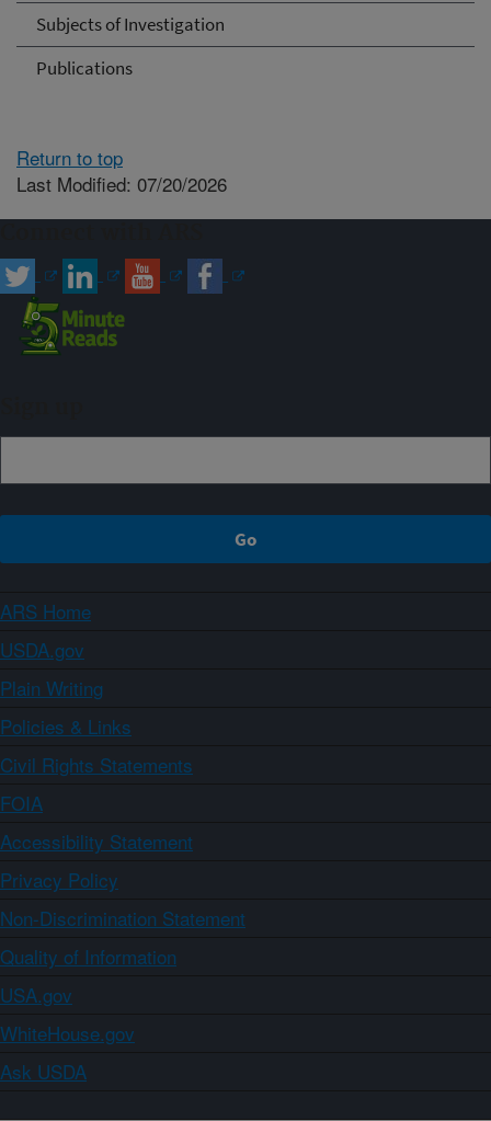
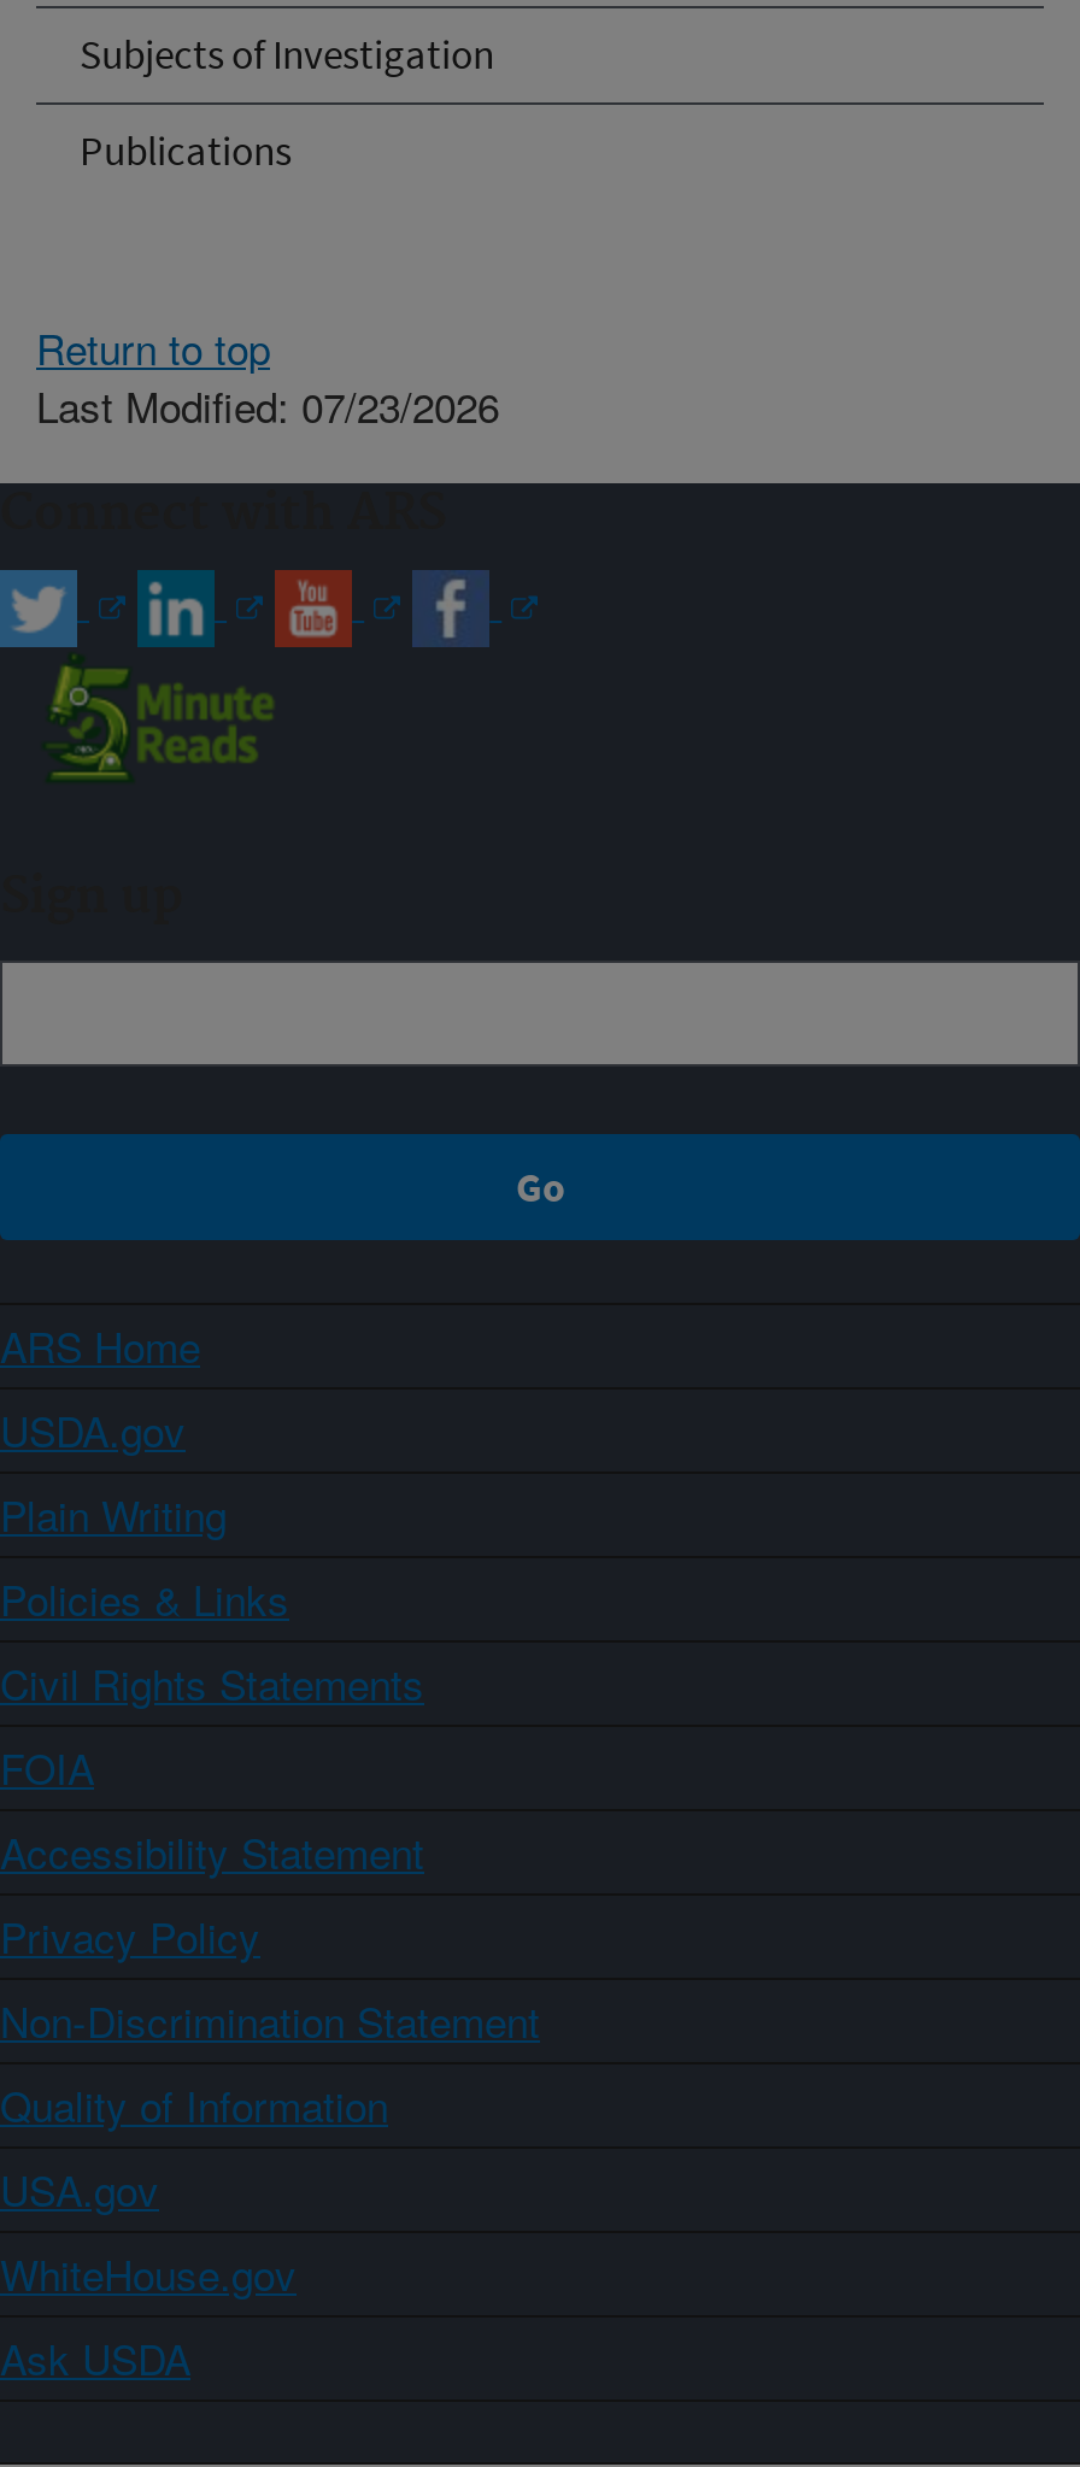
[16,169,227,197] Last Modified: 07/20/2026 -> [36,374,499,434] Last Modified: 07/23/2026

